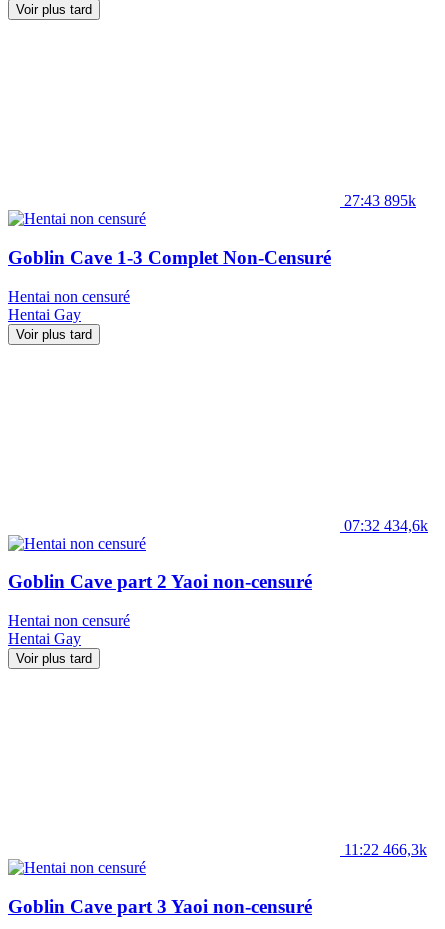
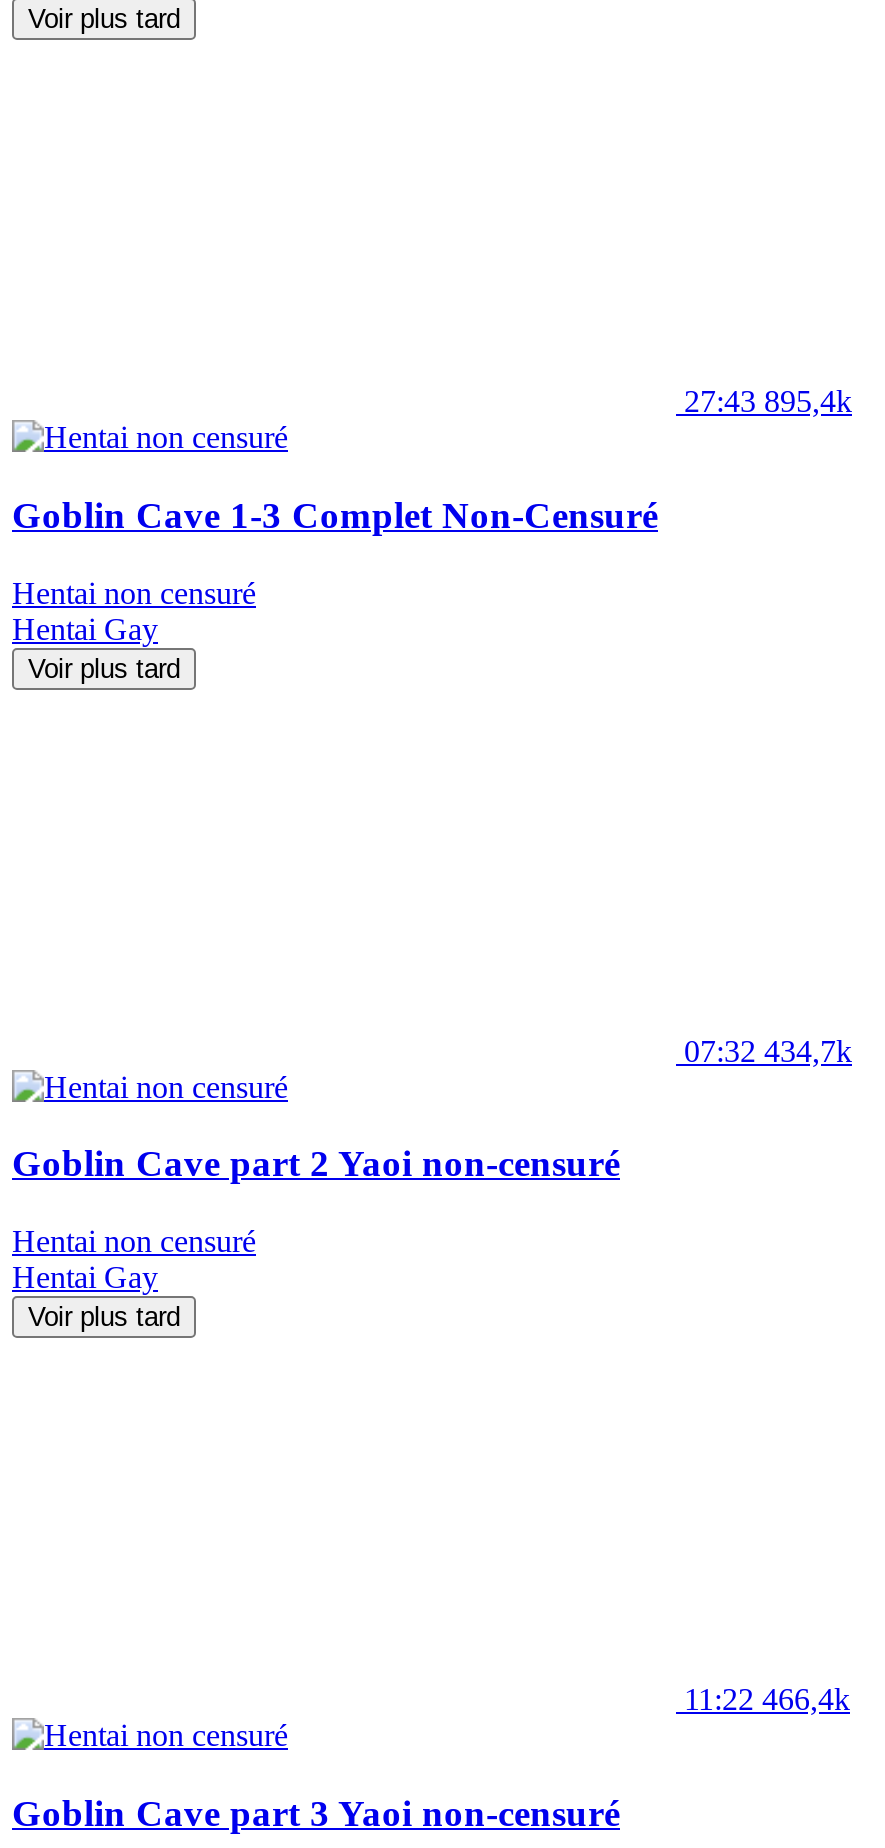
[344,192,416,209] 27:43 895k -> [684,384,852,418] 27:43 895,4k
[344,517,428,534] 07:32 434,6k -> [684,1033,852,1067] 07:32 434,7k
[344,841,427,858] 11:22 466,3k -> [684,1682,850,1716] 11:22 466,4k

